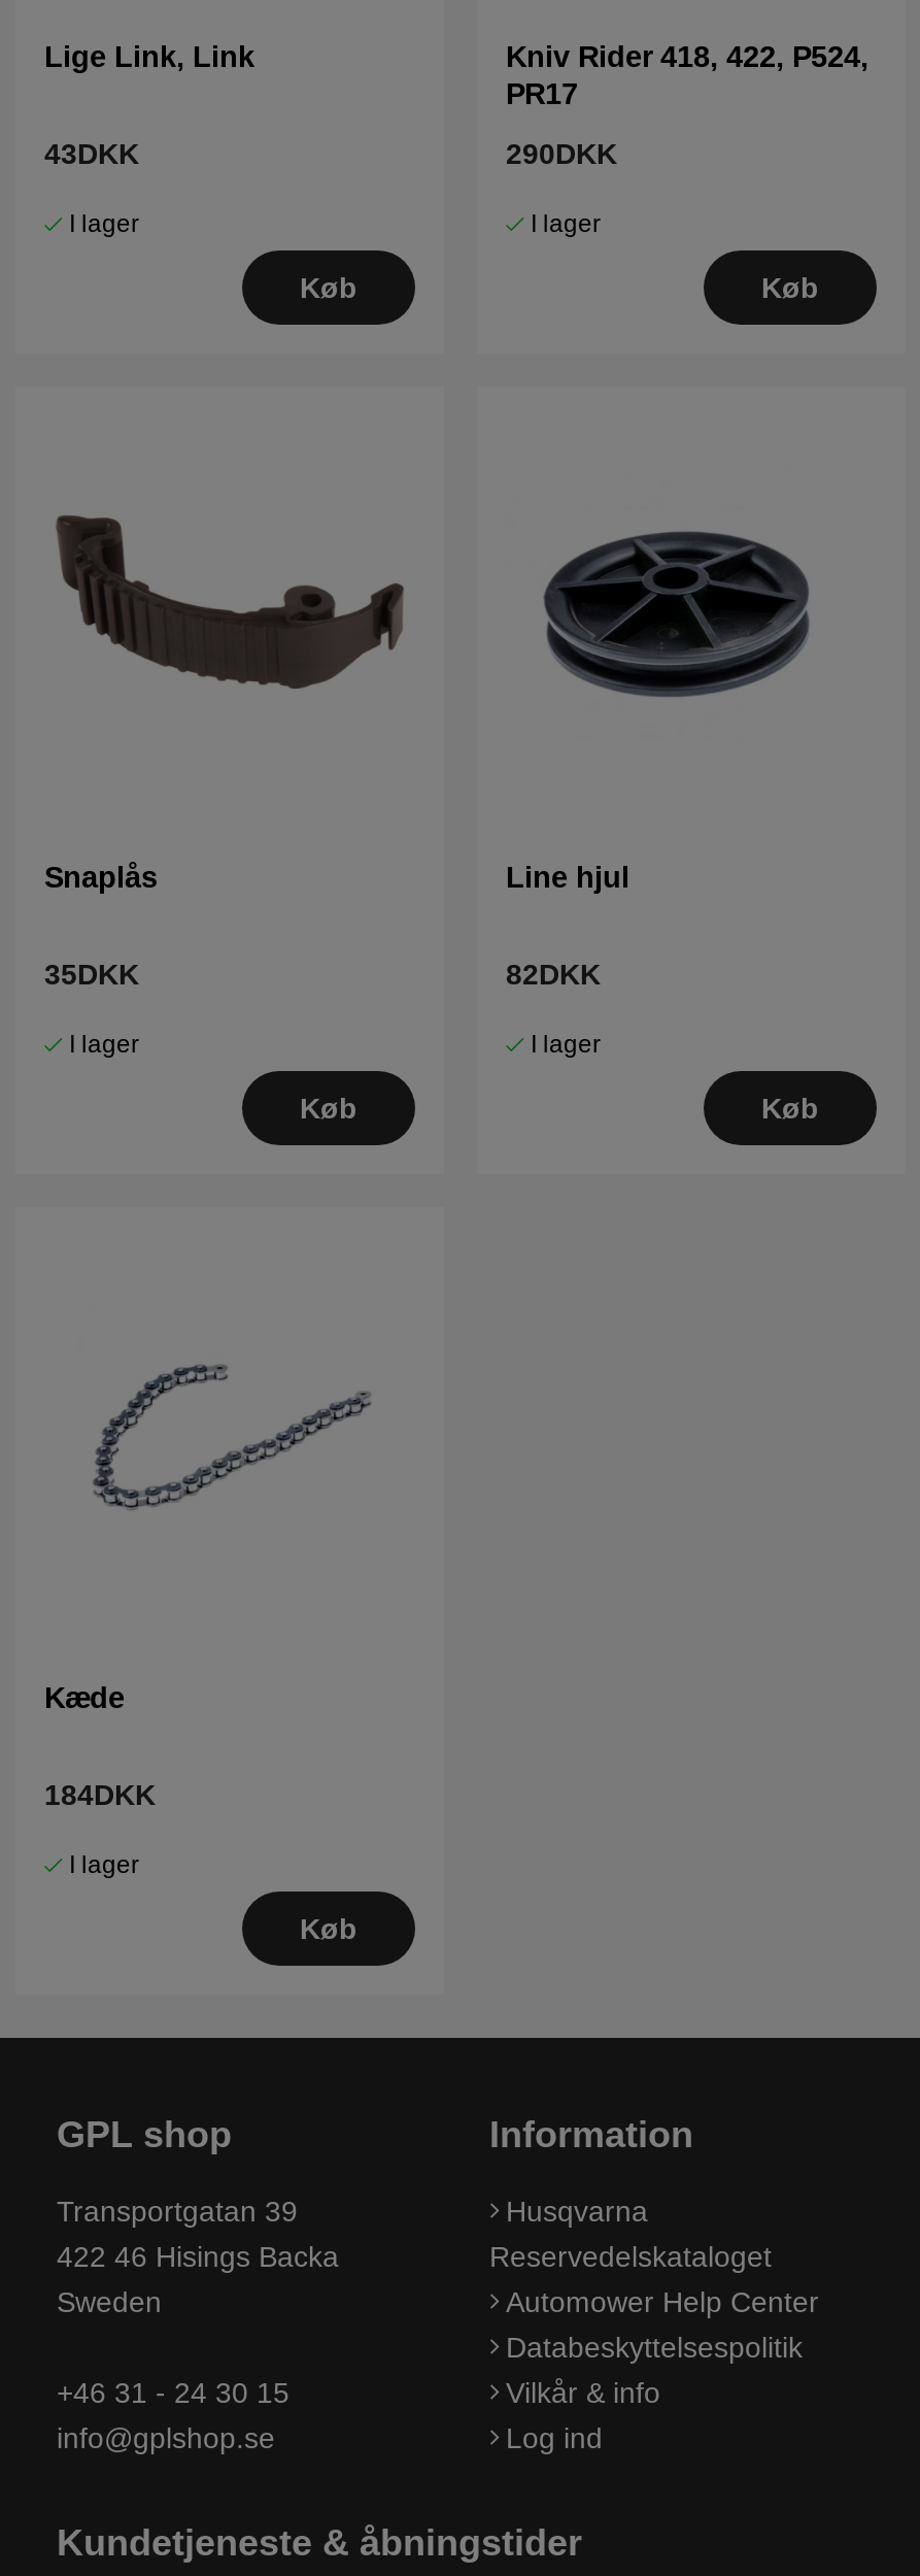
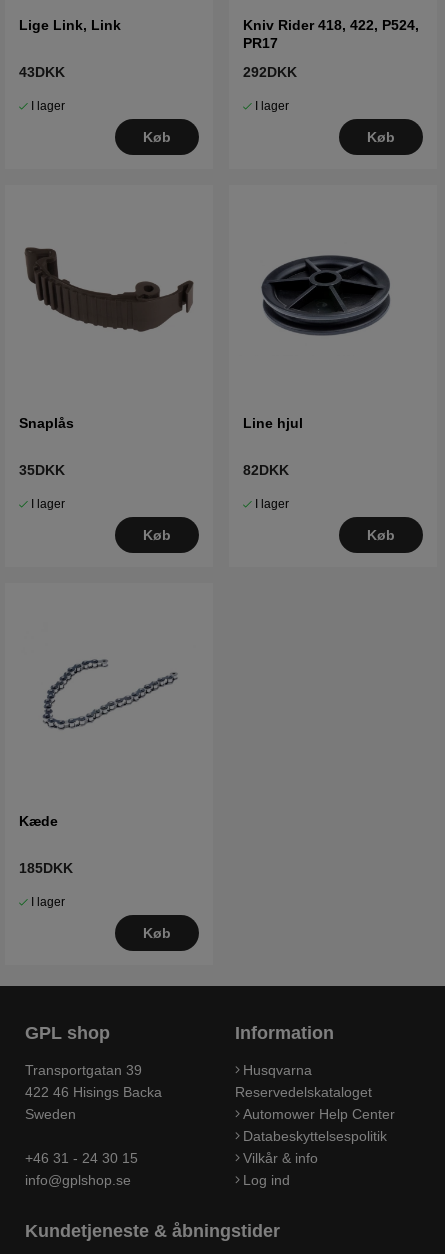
[506,138,617,171] 290DKK -> [243,64,297,80] 292DKK
[44,1779,156,1812] 184DKK -> [19,860,73,876] 185DKK

